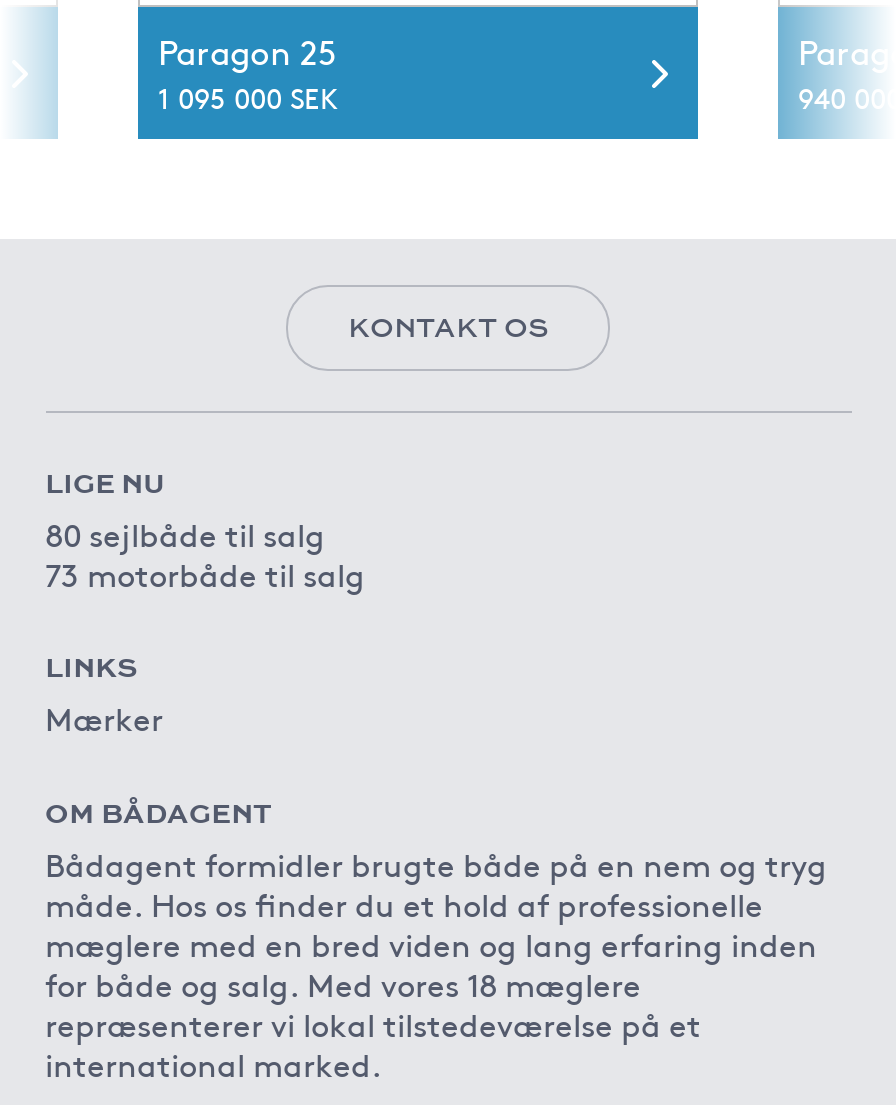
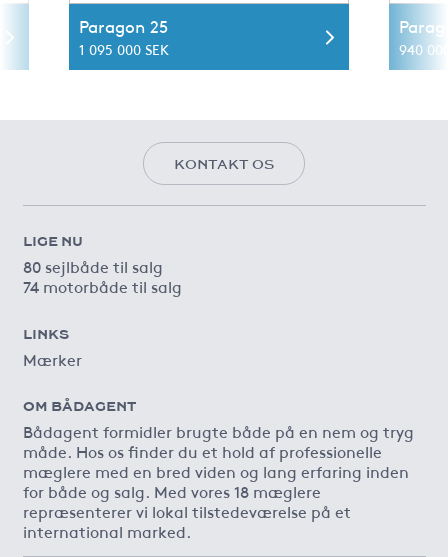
[45,550,365,594] 73 motorbåde til salg -> [22,275,181,297] 74 motorbåde til salg

